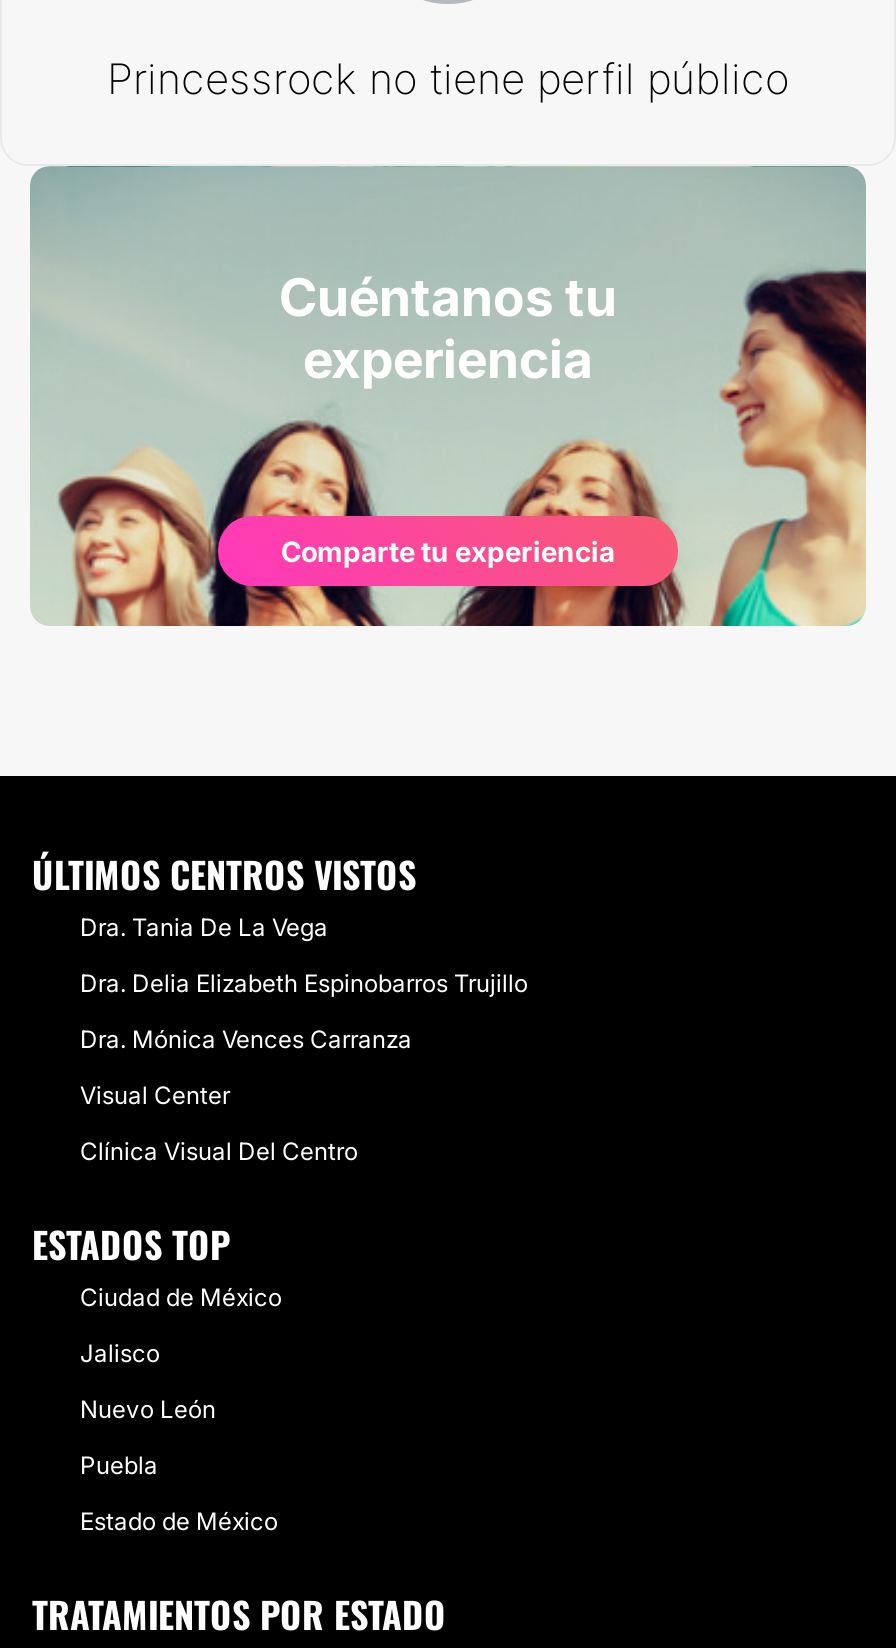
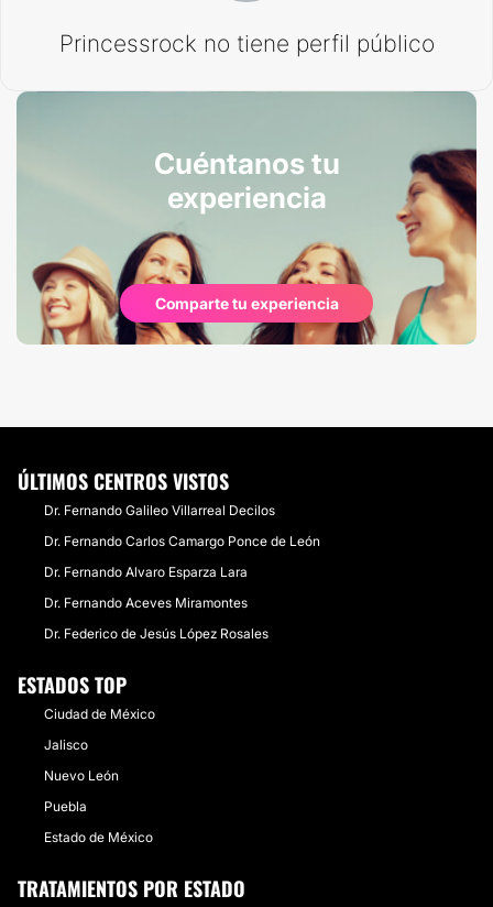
[80,912,328,942] Dra. Tania De La Vega -> [44,502,275,518] Dr. Fernando Galileo Villarreal Decilos
[80,968,528,998] Dra. Delia Elizabeth Espinobarros Trujillo -> [44,533,320,549] Dr. Fernando Carlos Camargo Ponce de León
[80,1024,412,1054] Dra. Mónica Vences Carranza -> [44,564,248,580] Dr. Fernando Alvaro Esparza Lara
[80,1080,230,1110] Visual Center -> [44,594,248,611] Dr. Fernando Aceves Miramontes
[80,1136,358,1166] Clínica Visual Del Centro -> [44,625,269,642] Dr. Federico de Jesús López Rosales

